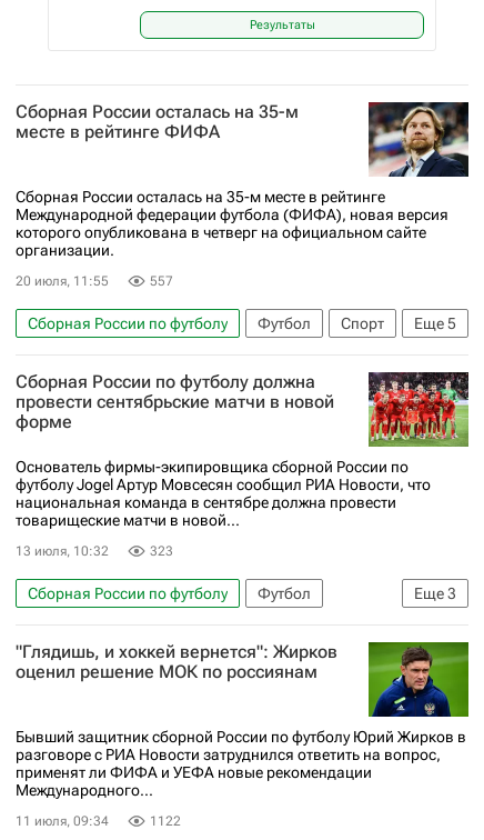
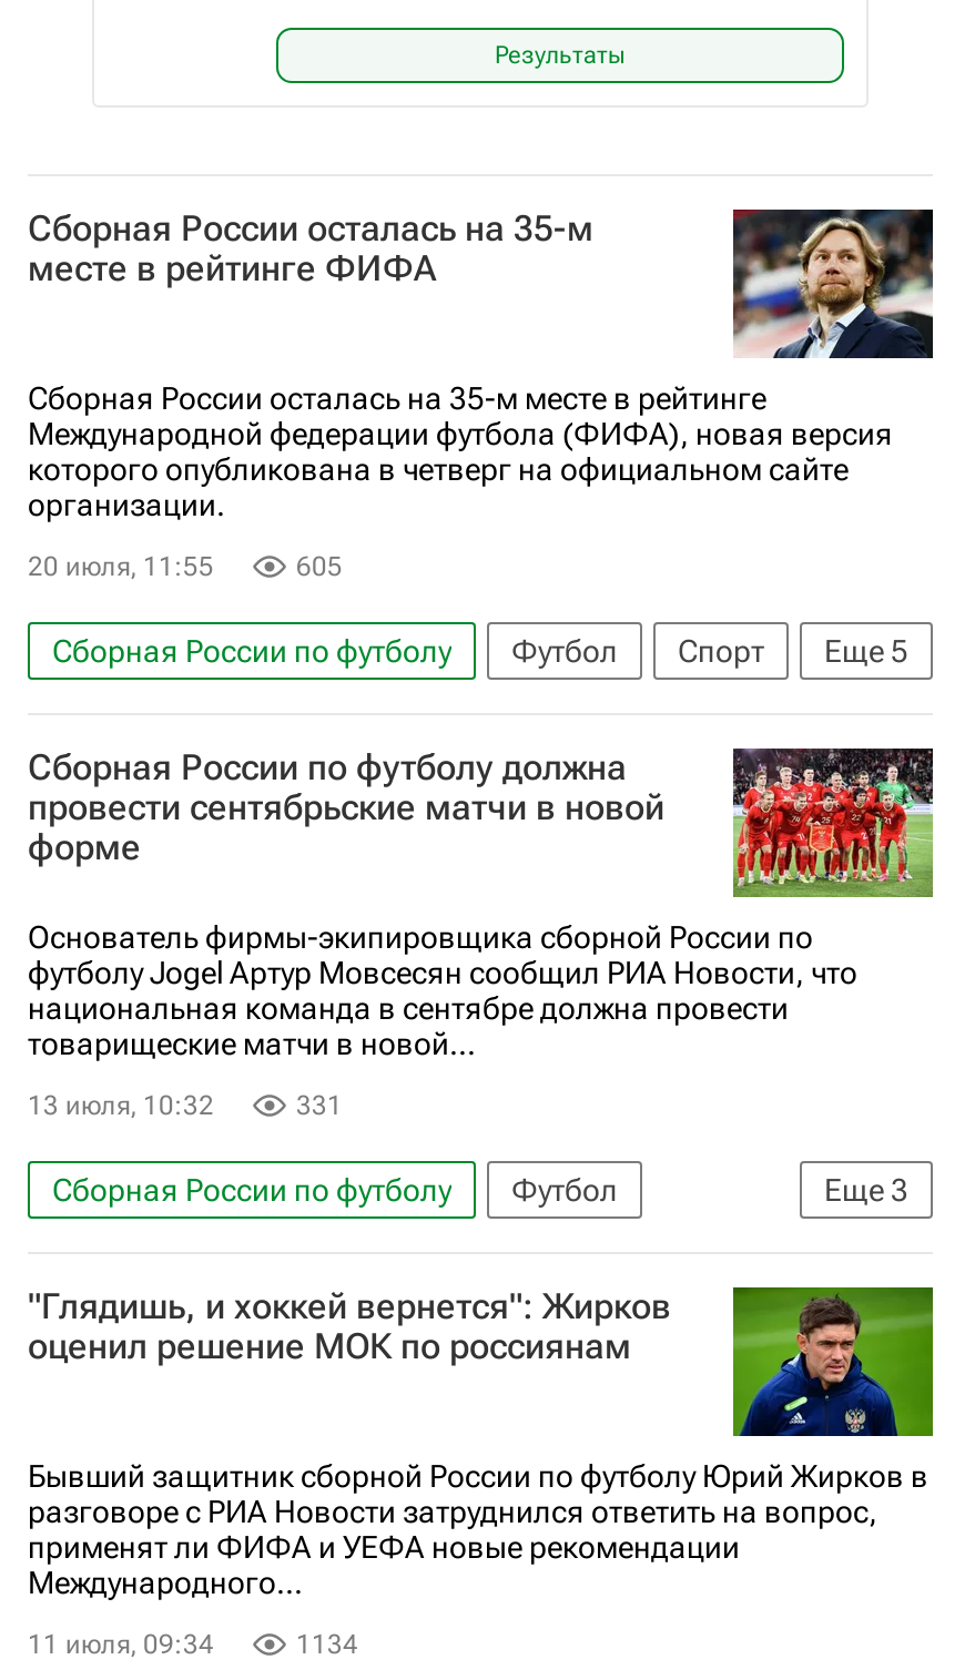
[150,273,173,289] 557 -> [296,551,343,582] 605
[150,543,173,559] 323 -> [296,1090,343,1121] 331
[150,813,181,829] 1122 -> [296,1629,358,1660] 1134

